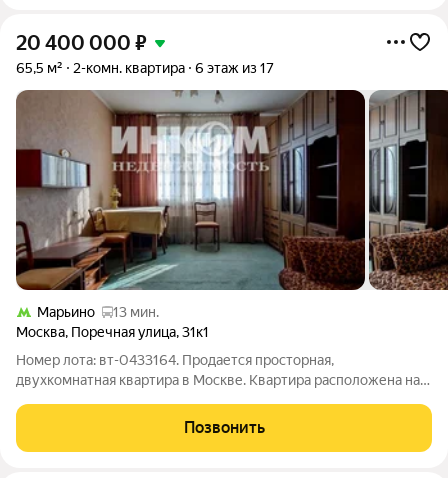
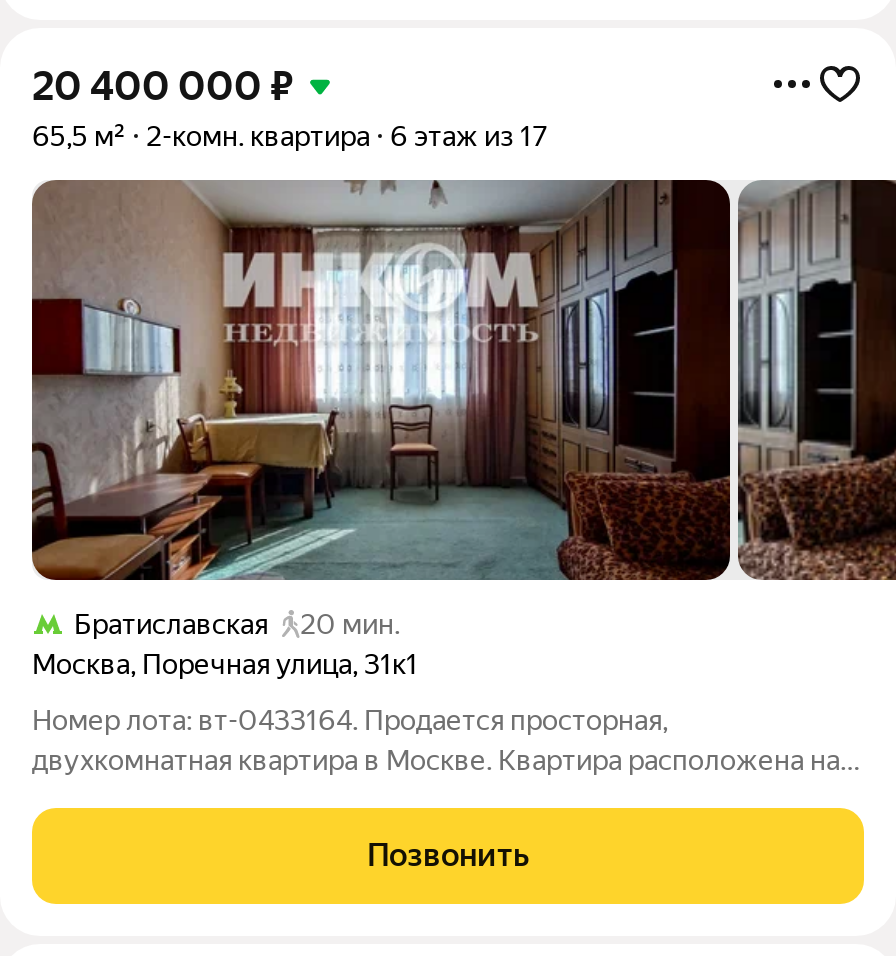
[37,304,159,320] Марьино | 13 мин. -> [74,608,400,640] Братиславская | 20 мин.

